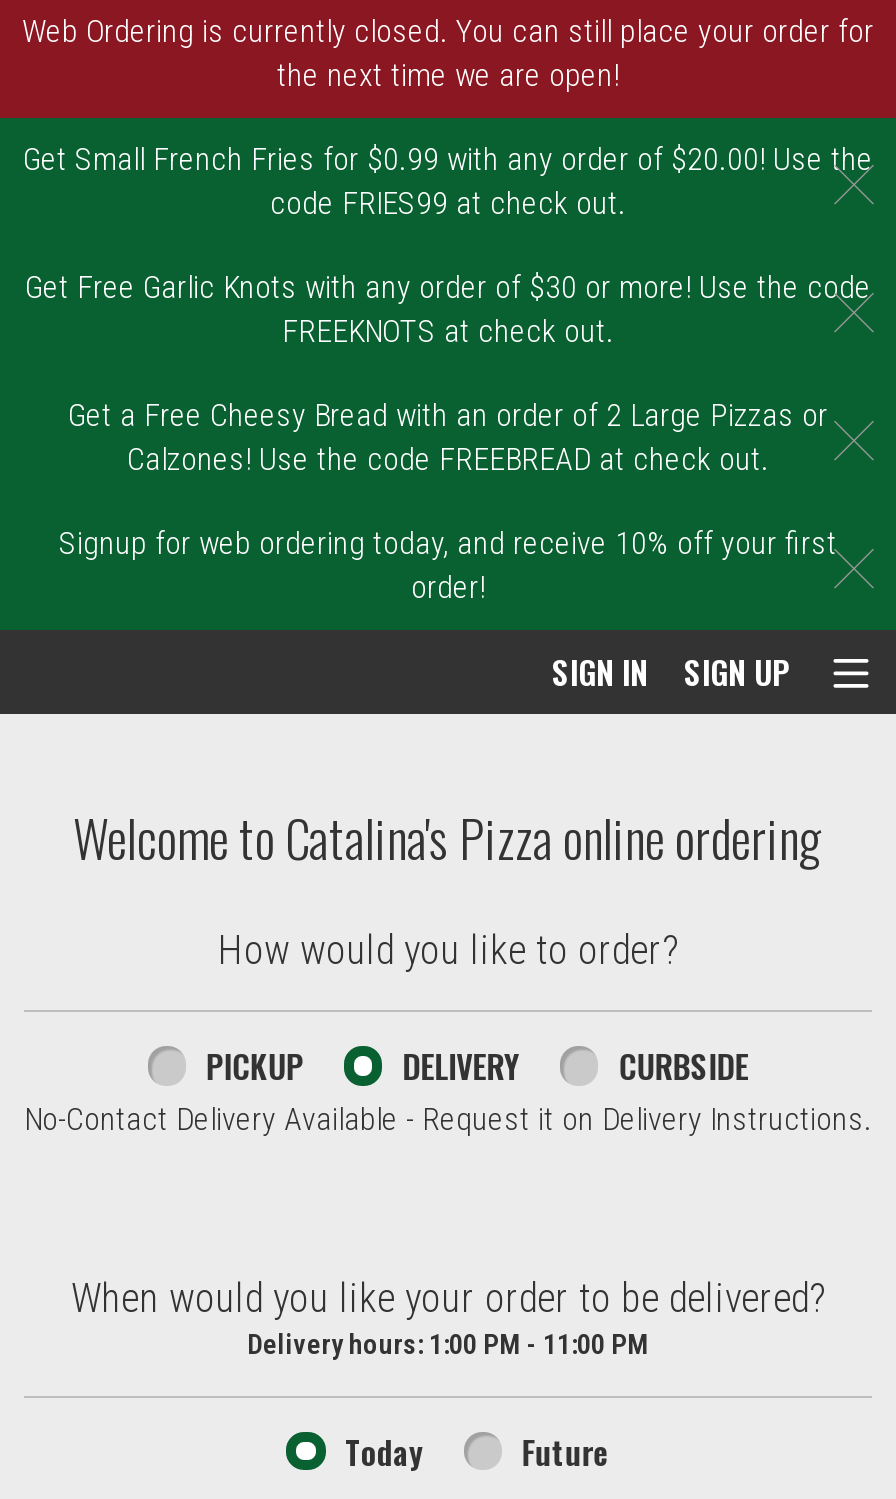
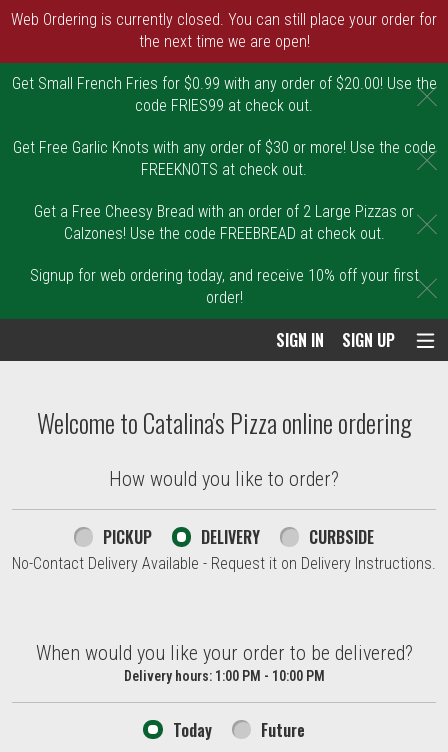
[247,1327,649,1359] Delivery hours: 1:00 PM - 11:00 PM -> [123,668,324,684] Delivery hours: 1:00 PM - 10:00 PM

